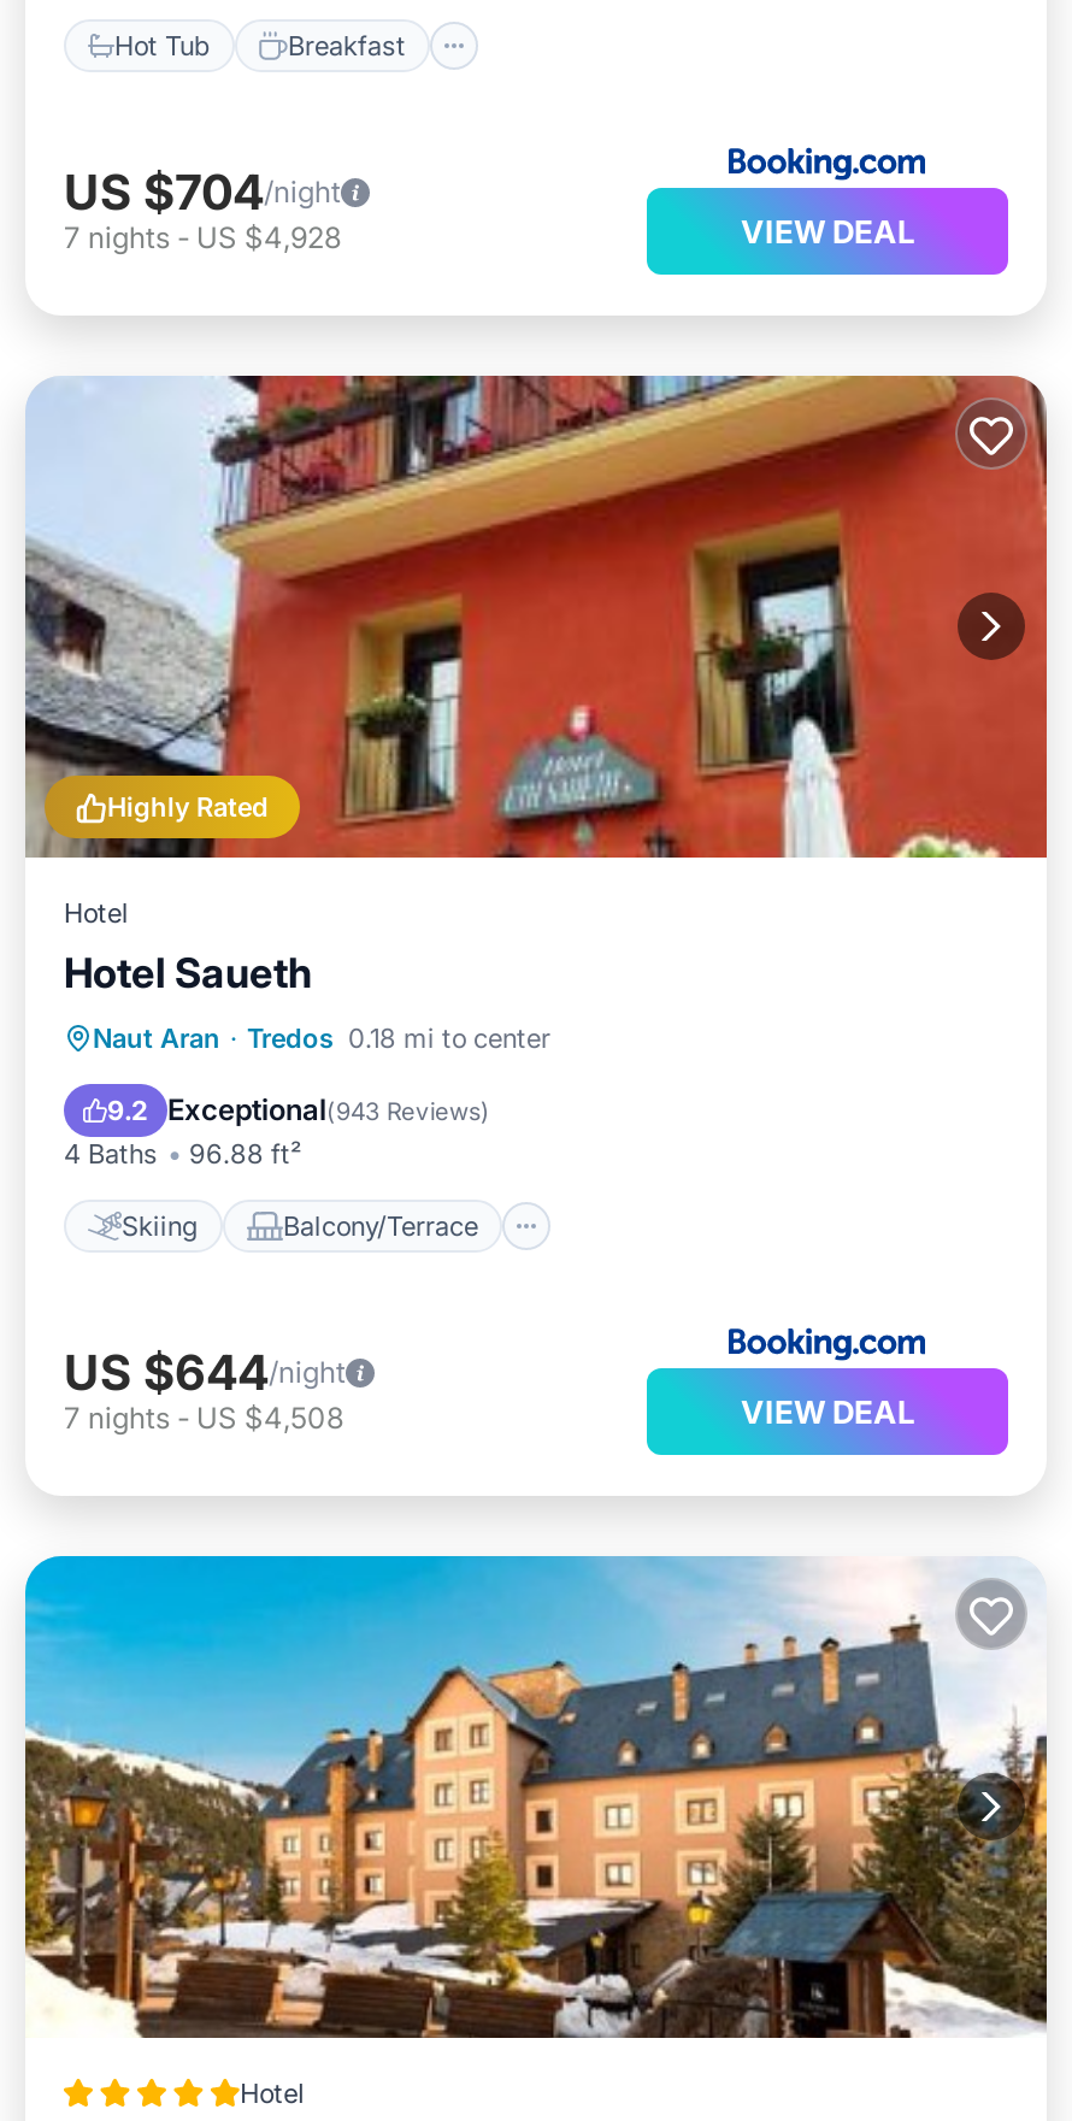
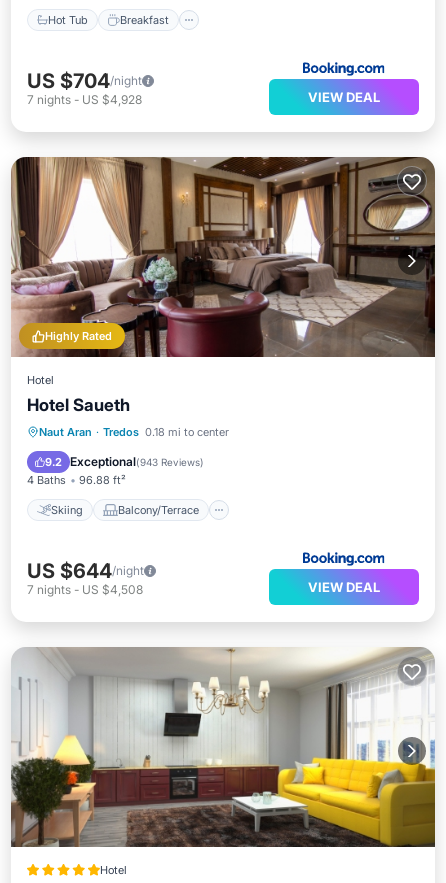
[23,373,1049,860] [image] -> [10,156,436,358] [image]
[23,1554,1049,2040] [image] -> [10,647,436,848] [image]

